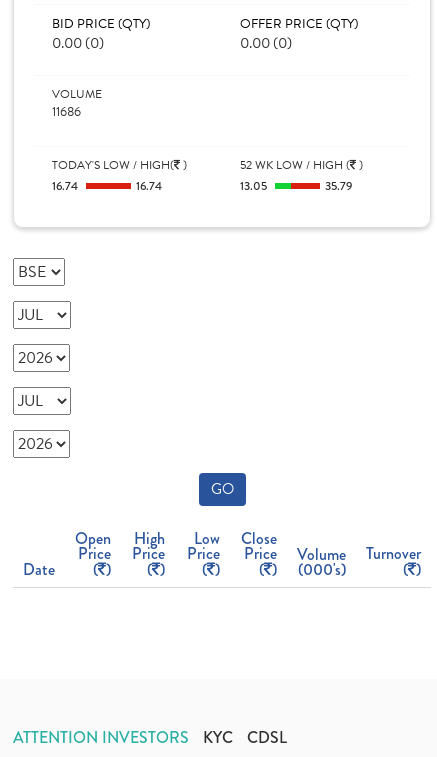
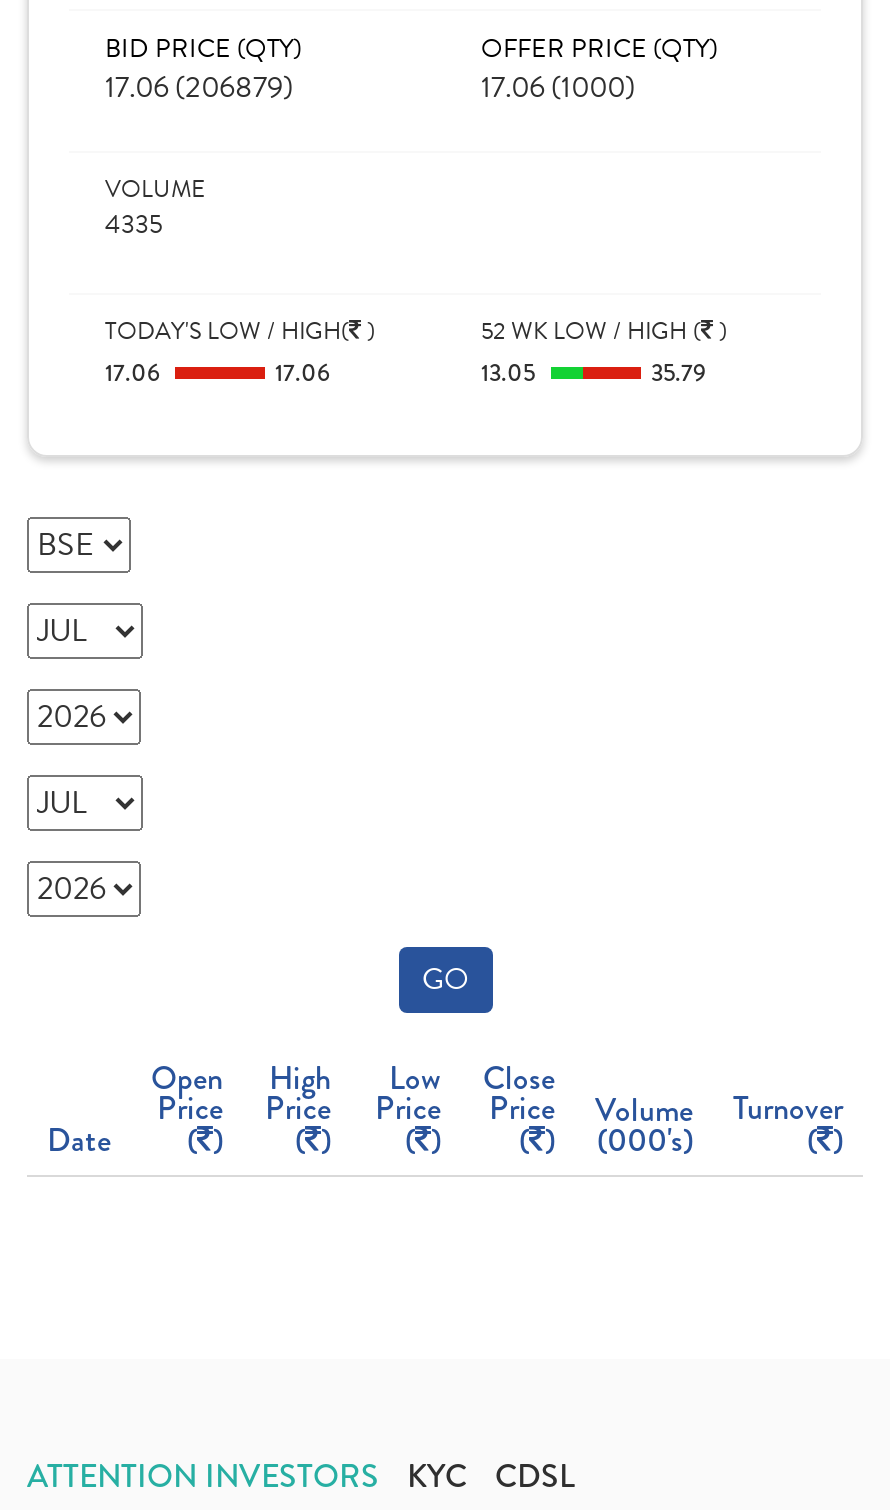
[52,32,104,54] 0.00 (0) -> [105,65,293,109] 17.06 (206879)
[240,32,292,54] 0.00 (0) -> [481,65,635,109] 17.06 (1000)
[52,102,81,122] 11686 -> [105,205,163,245] 4335
[52,178,81,195] 16.74 -> [105,355,165,391] 17.06
[136,178,162,195] 16.74 -> [275,355,329,391] 17.06

